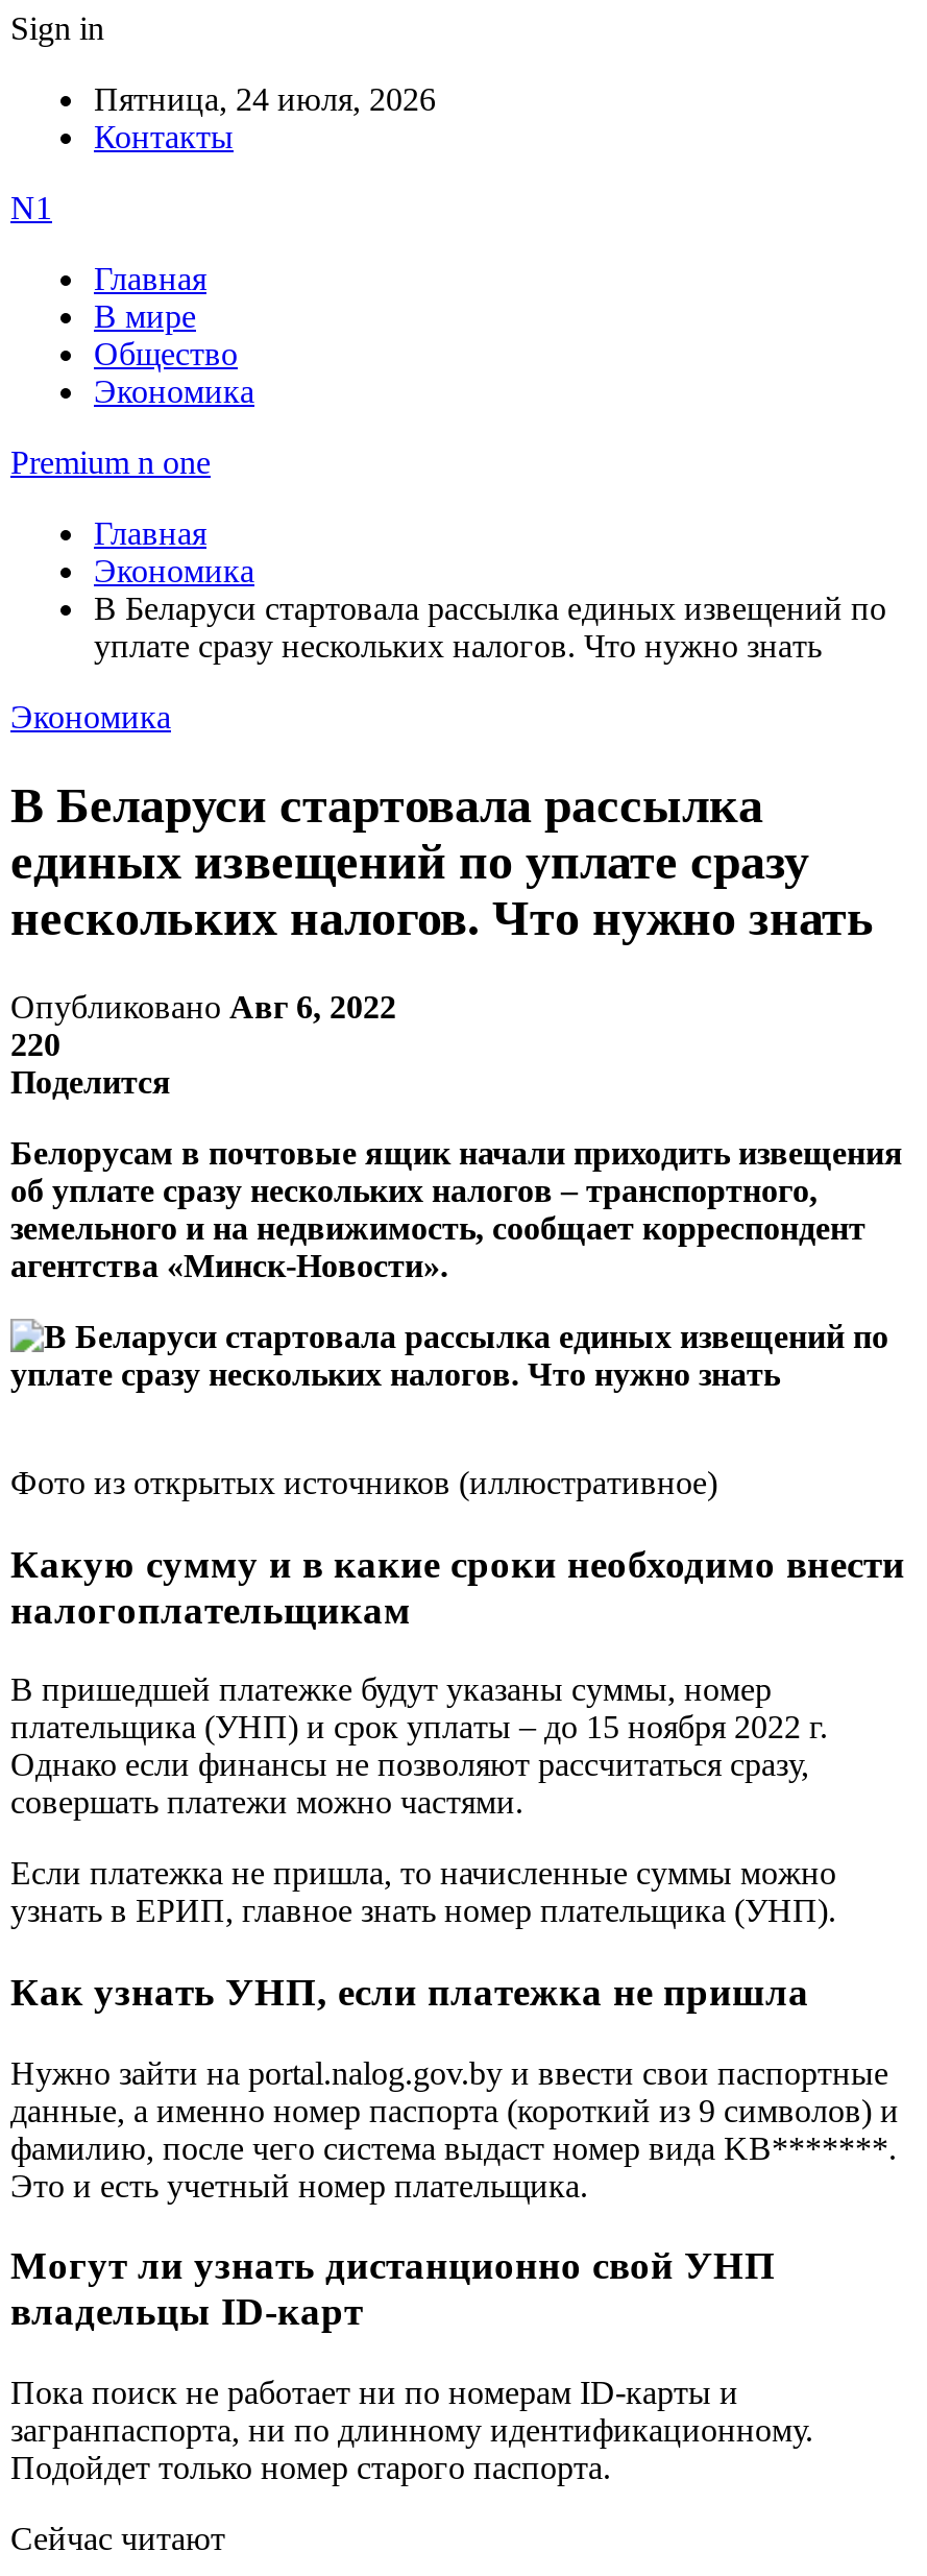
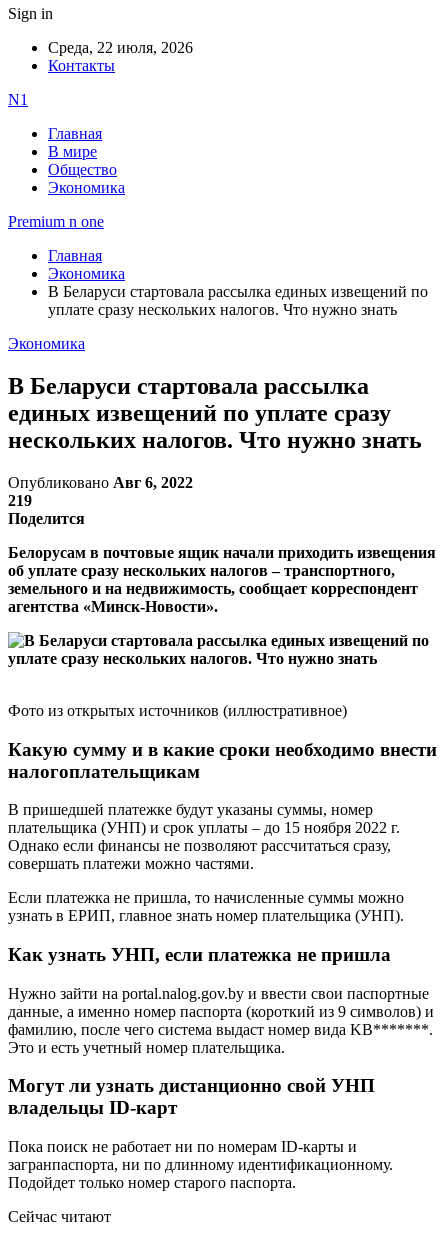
[94,81,436,117] Пятница, 24 июля, 2026 -> [48,39,193,56] Среда, 22 июля, 2026
[10,1026,60,1062] 220 -> [8,492,32,509] 219

